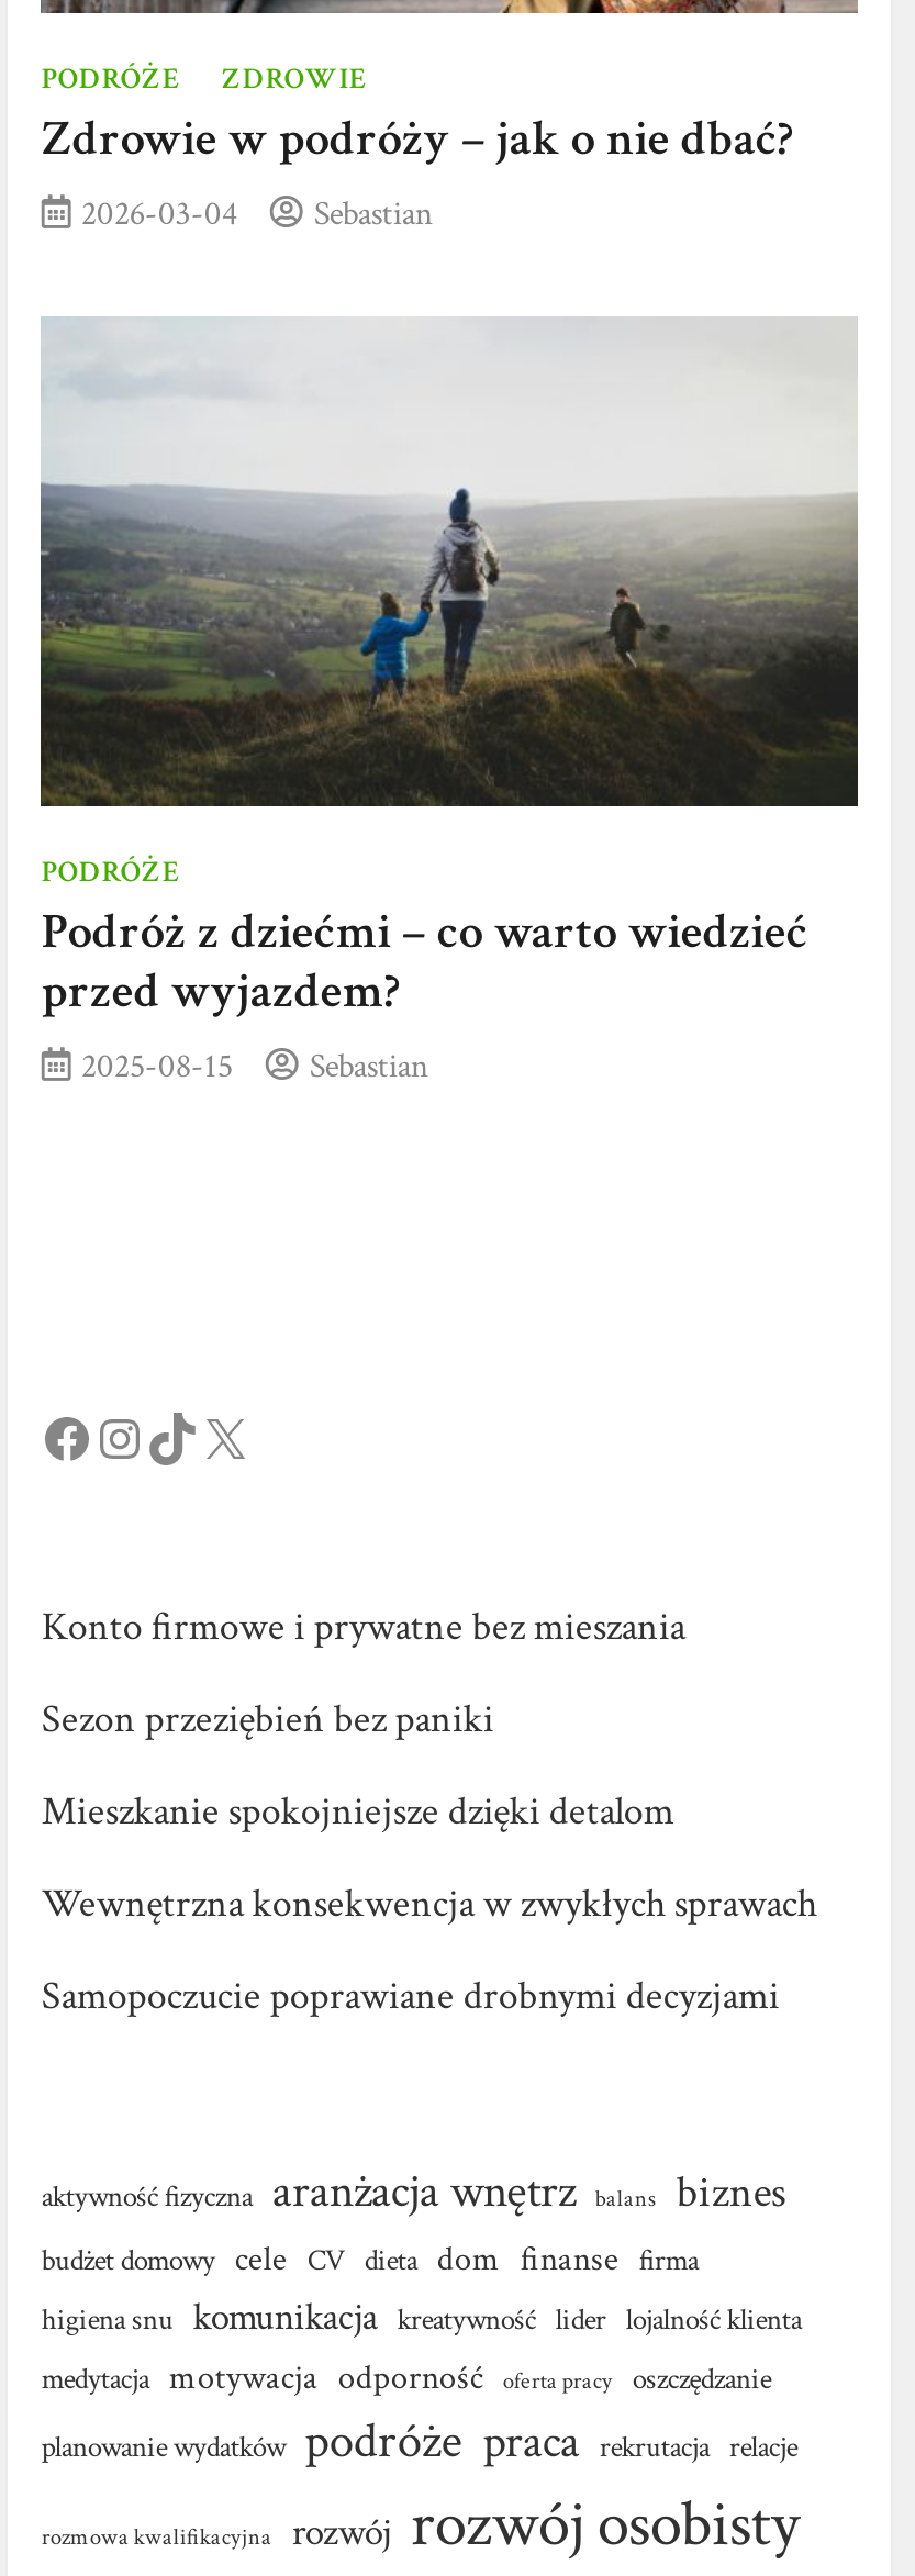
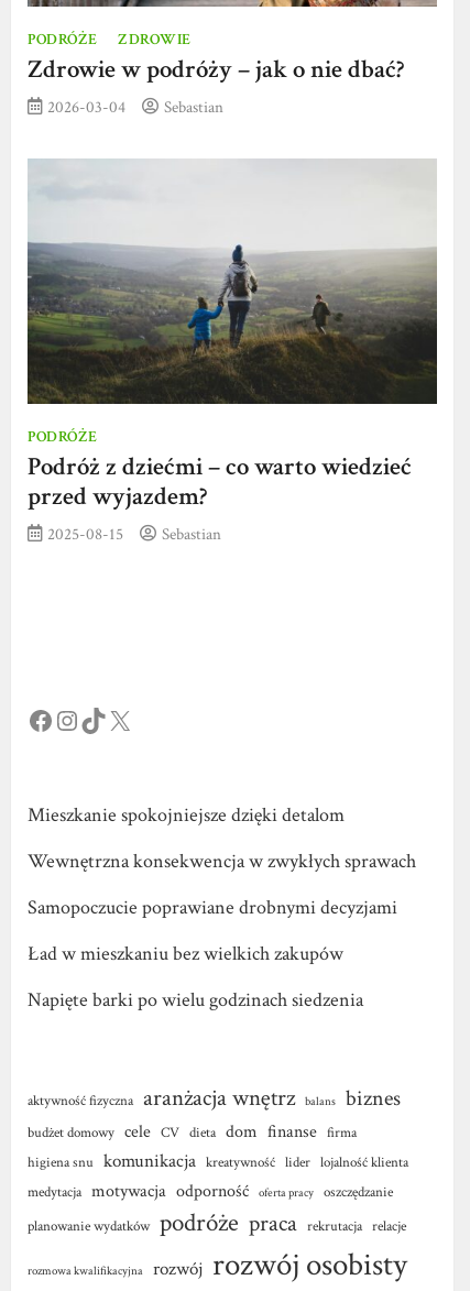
[42,1601,685,1743] Konto firmowe i prywatne bez mieszania | Sezon przeziębień bez paniki -> none
moved [42,1785,817,2020] -> [28,802,417,920]: Mieszkanie spokojniejsze dzięki detalom | Wewnętrzna konsekwencja w zwykłych sprawach | Samopoczucie poprawiane drobnymi decyzjami
none -> [28,940,364,1012] Ład w mieszkaniu bez wielkich zakupów | Napięte barki po wielu godzinach siedzenia

